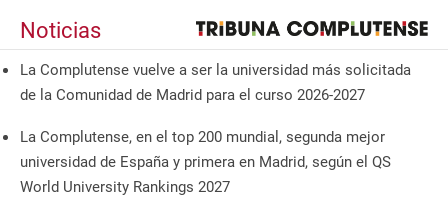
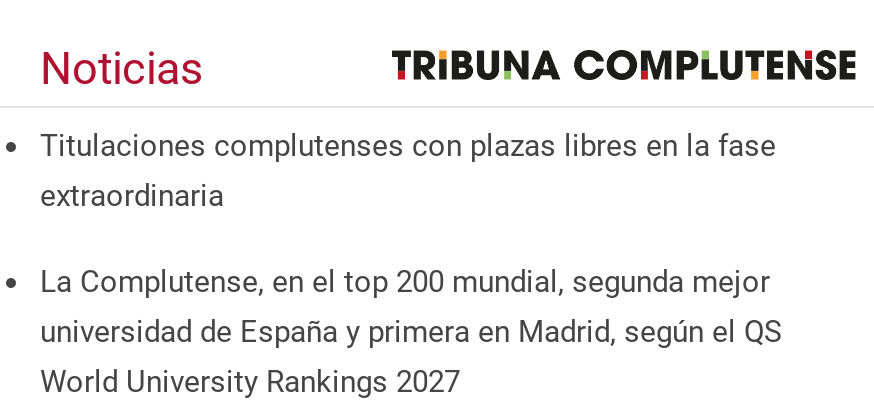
[20,61,411,104] La Complutense vuelve a ser la universidad más solicitada | de la Comunidad de Madrid para el curso 2026-2027 -> [40,129,776,215] Titulaciones complutenses con plazas libres en la fase | extraordinaria

